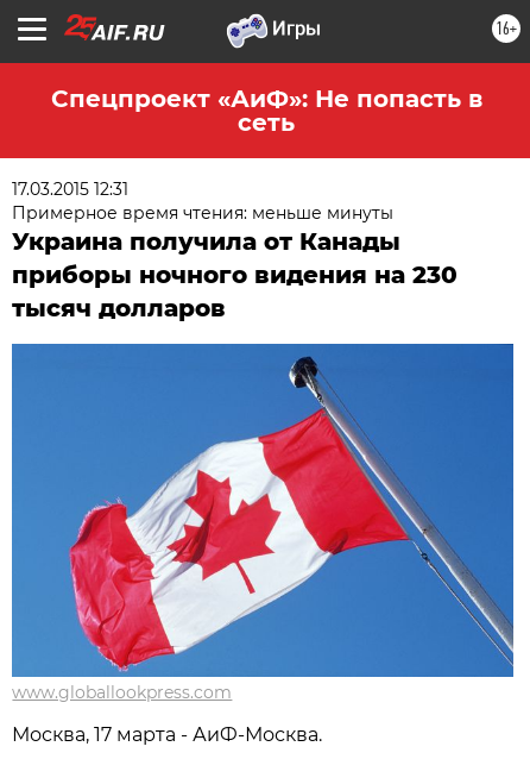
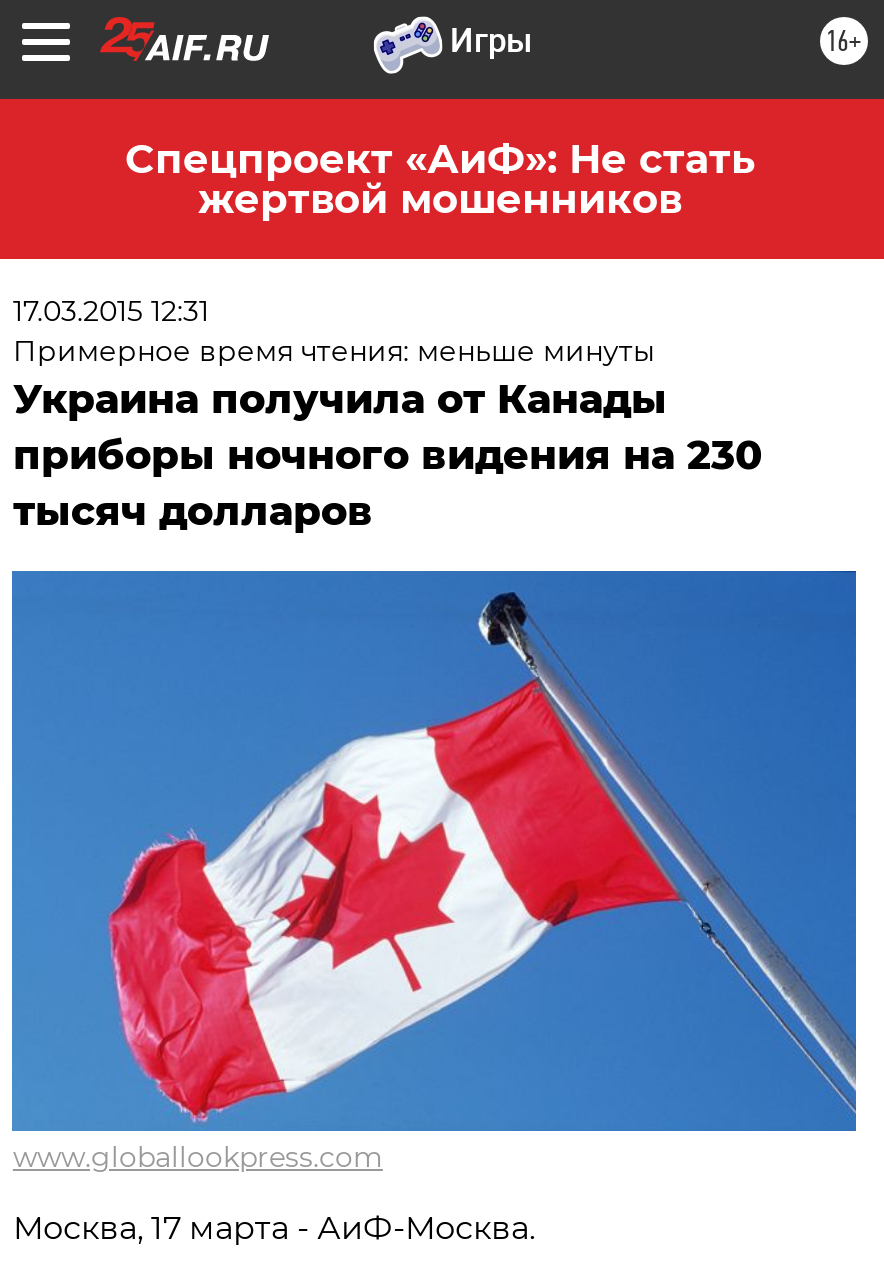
[51,84,482,137] Спецпроект «АиФ»: Не попасть в | сеть -> [125,135,755,223] Спецпроект «АиФ»: Не стать | жертвой мошенников

